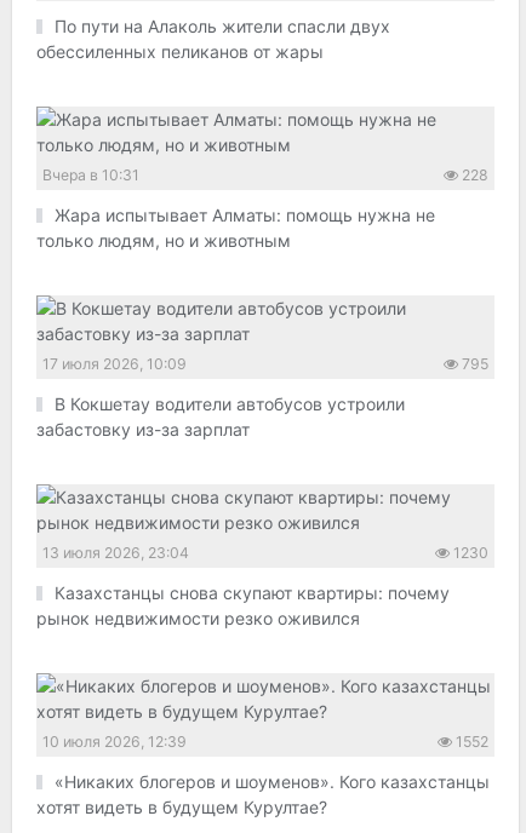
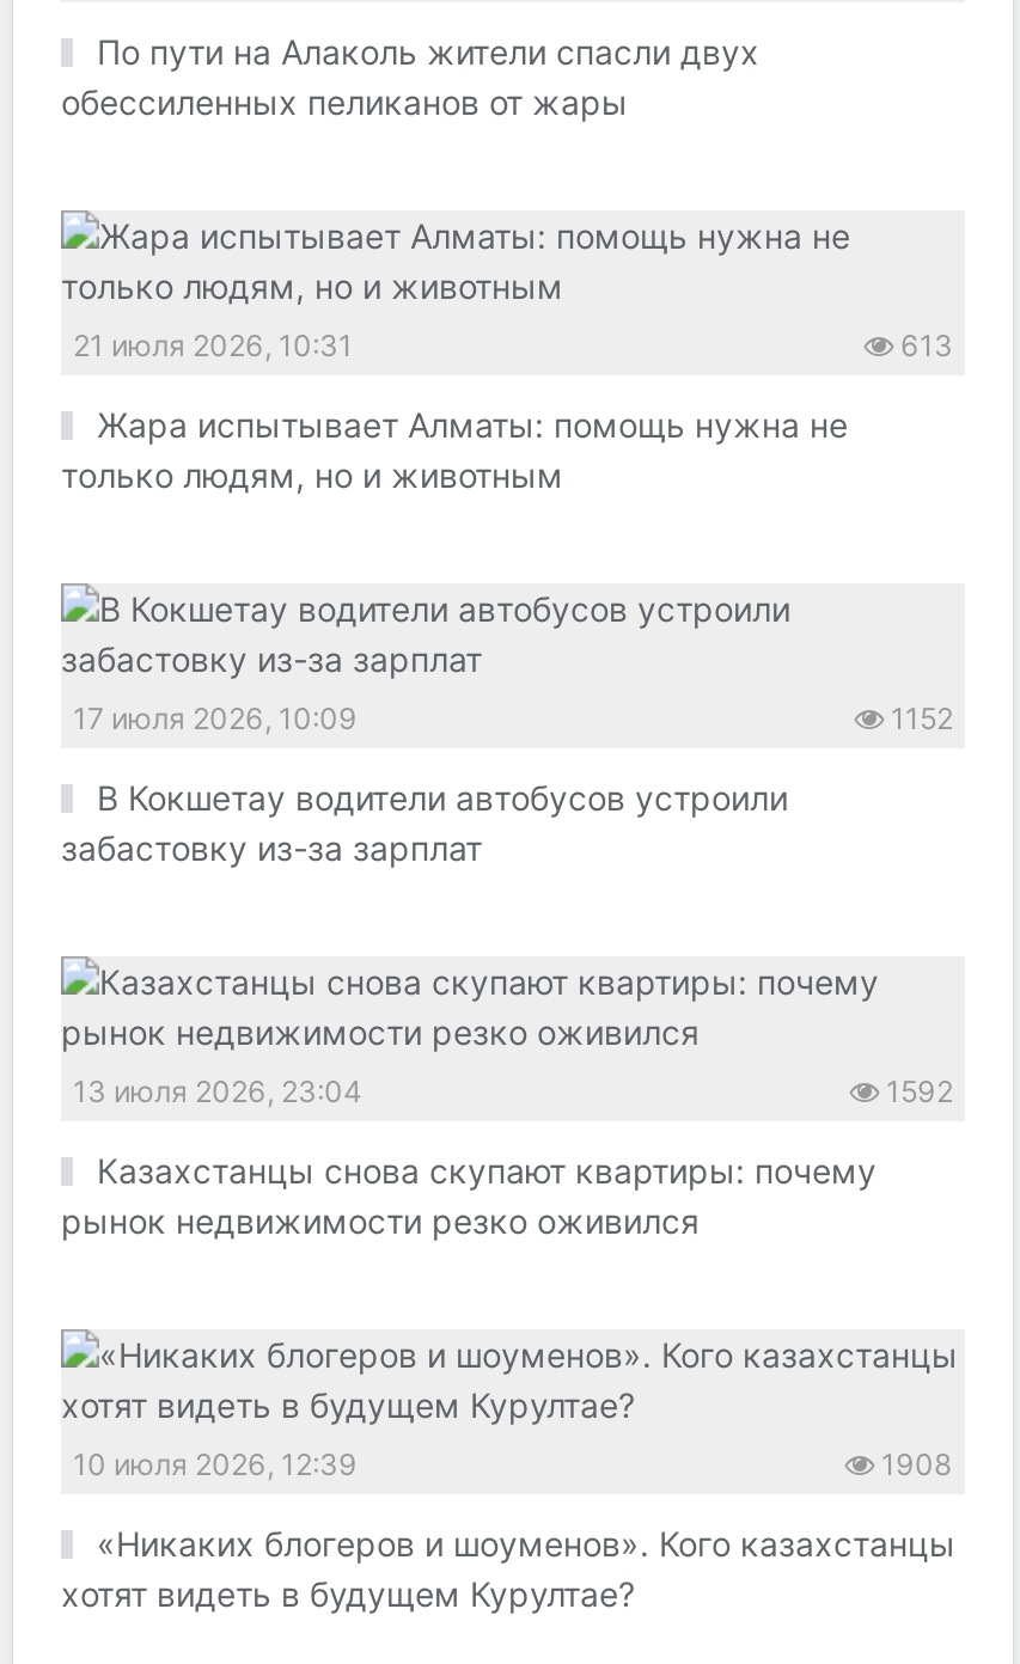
[42,166,488,184] Вчера в 10:31 | 228 -> [73,328,953,364] 21 июля 2026, 10:31 | 613
[458,355,488,373] 795 -> [884,701,953,737] 1152
[450,544,488,562] 1230 -> [879,1074,953,1110] 1592
[452,733,488,751] 1552 -> [874,1447,953,1483] 1908

